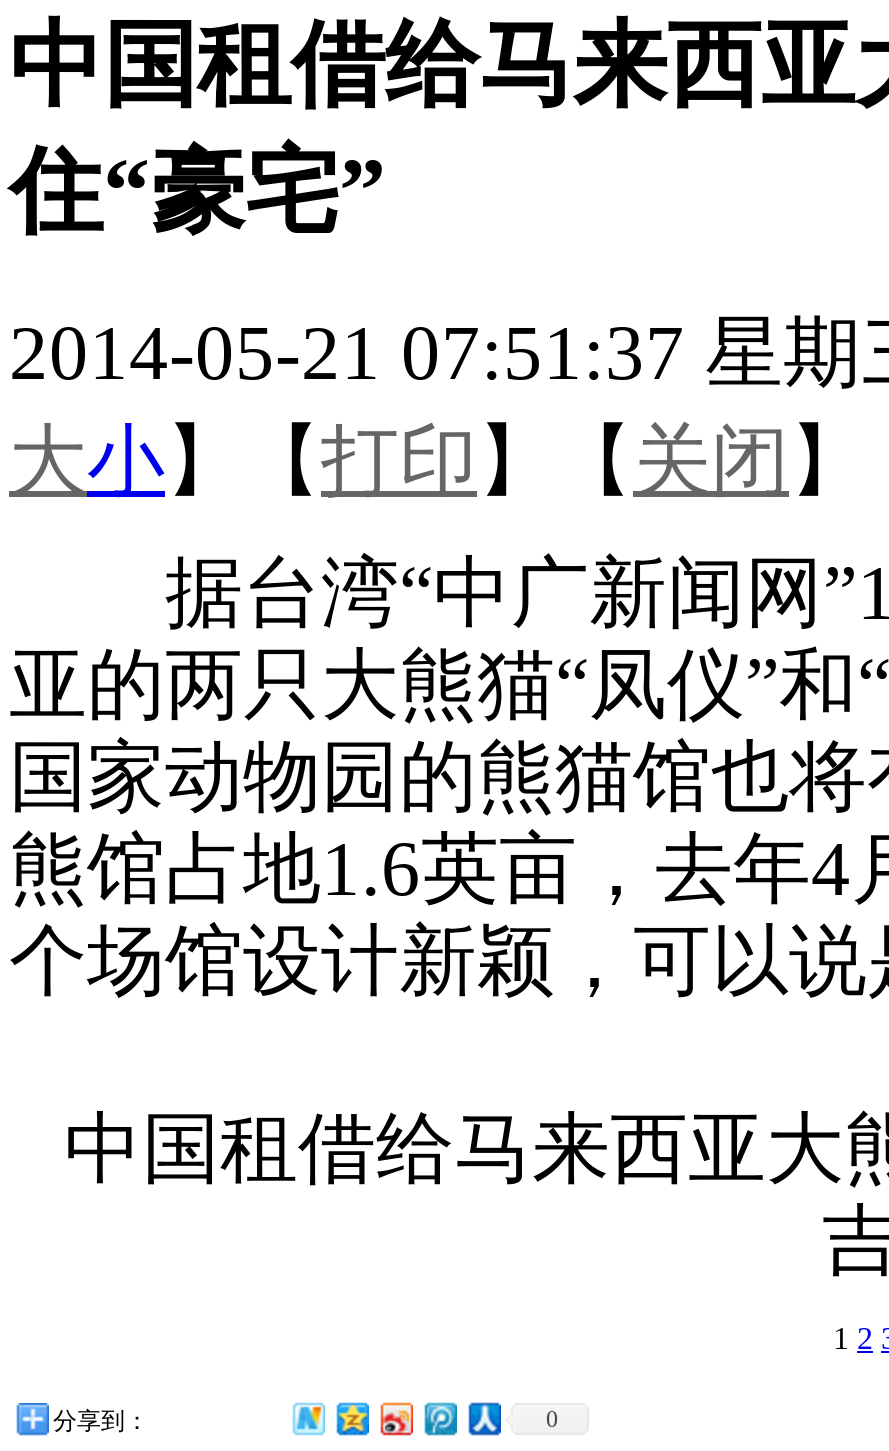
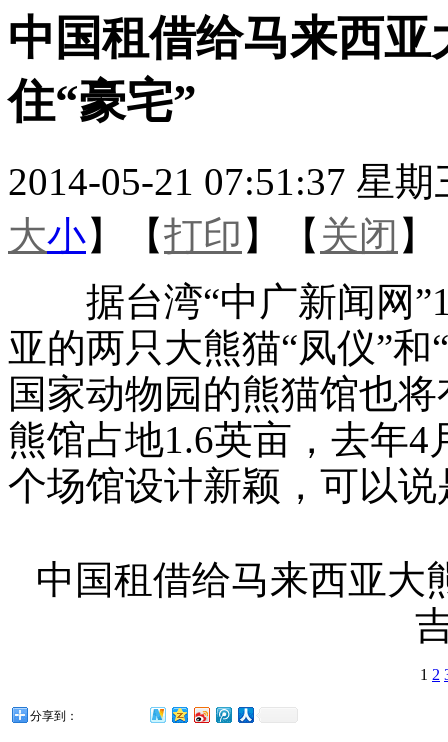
[546,1404,558,1432] 0 -> none

